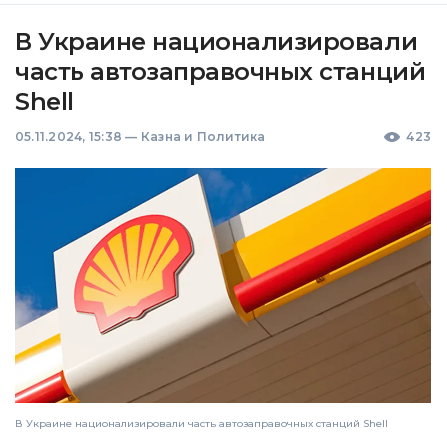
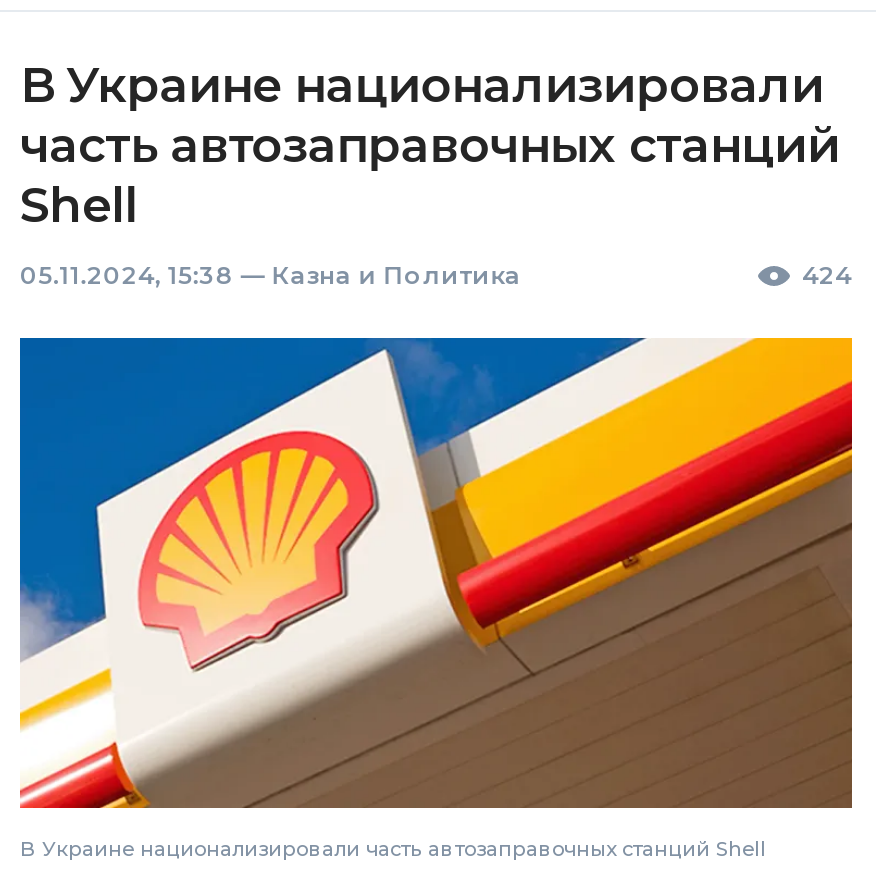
[406,129,431,144] 423 -> [803,260,852,290] 424

